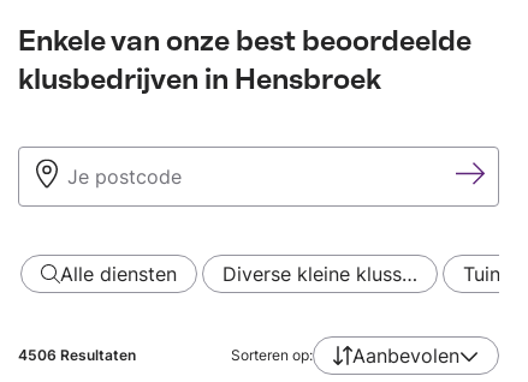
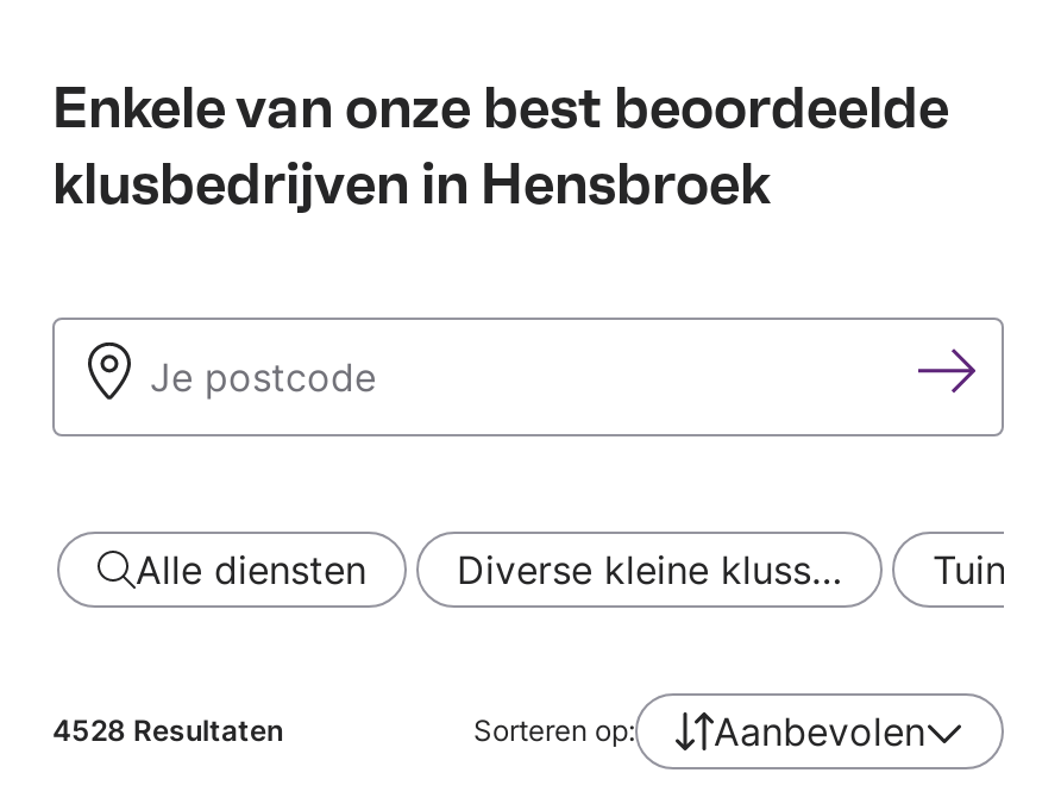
[18,346,136,364] 4506 Resultaten -> [52,712,283,748] 4528 Resultaten

